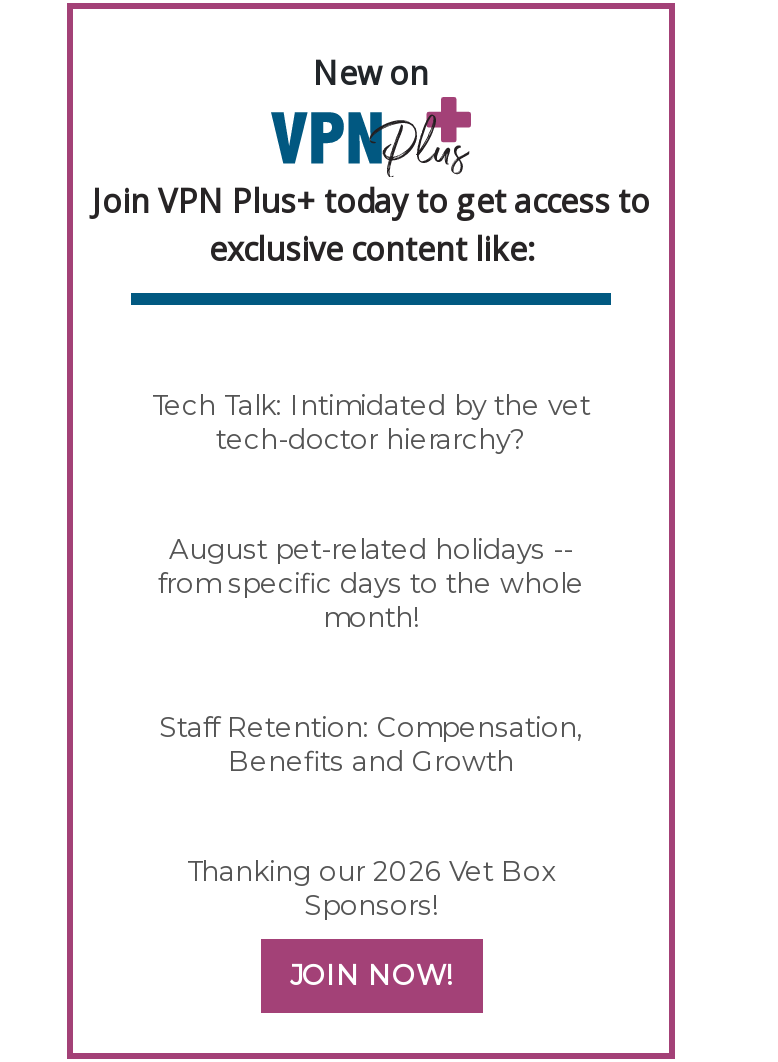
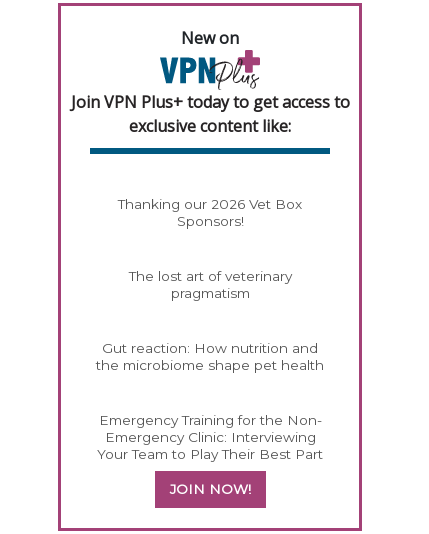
[152,388,590,776] Tech Talk: Intimidated by the vet | tech-doctor hierarchy? | August pet-related holidays -- | from specific days to the whole | month! | Staff Retention: Compensation, | Benefits and Growth -> none
moved [187,854,555,920] -> [118,196,302,229]: Thanking our 2026 Vet Box | Sponsors!
none -> [96,268,324,462] The lost art of veterinary | pragmatism | Gut reaction: How nutrition and | the microbiome shape pet health | Emergency Training for the Non- | Emergency Clinic: Interviewing | Your Team to Play Their Best Part

